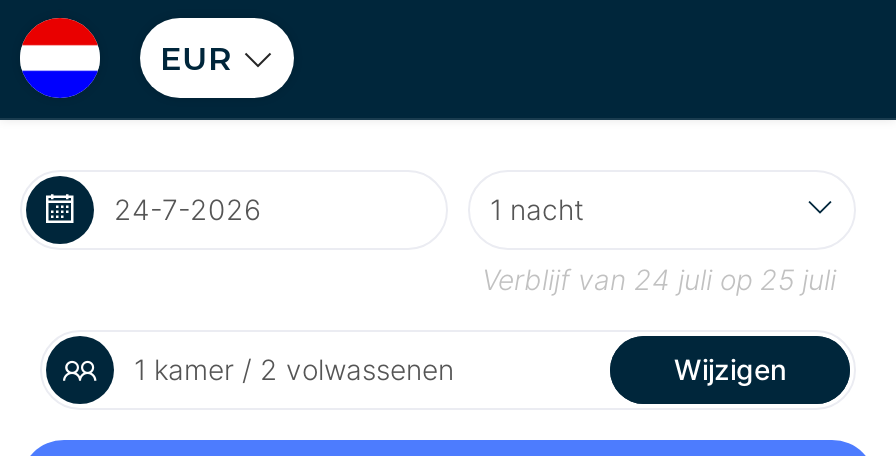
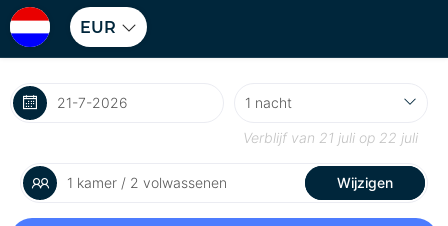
[482,262,836,296] Verblijf van 24 juli op 25 juli -> [243,129,418,146] Verblijf van 21 juli op 22 juli

